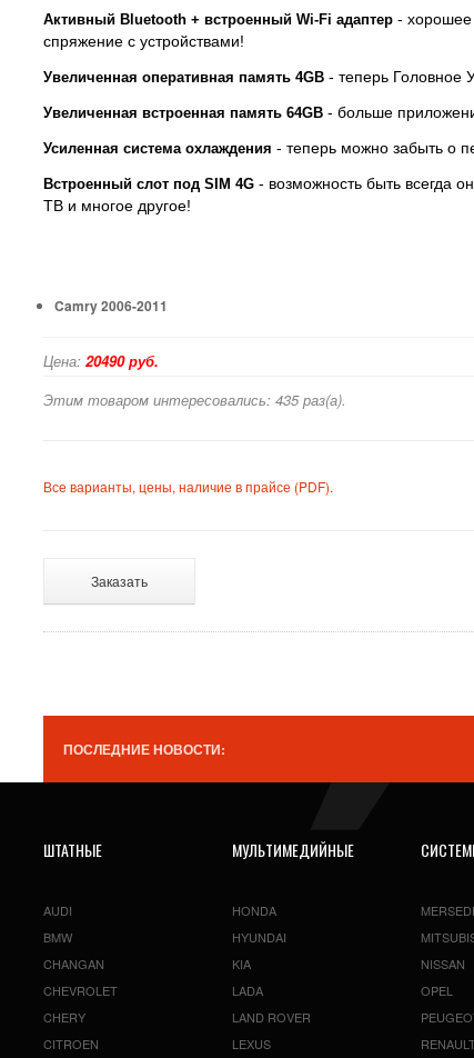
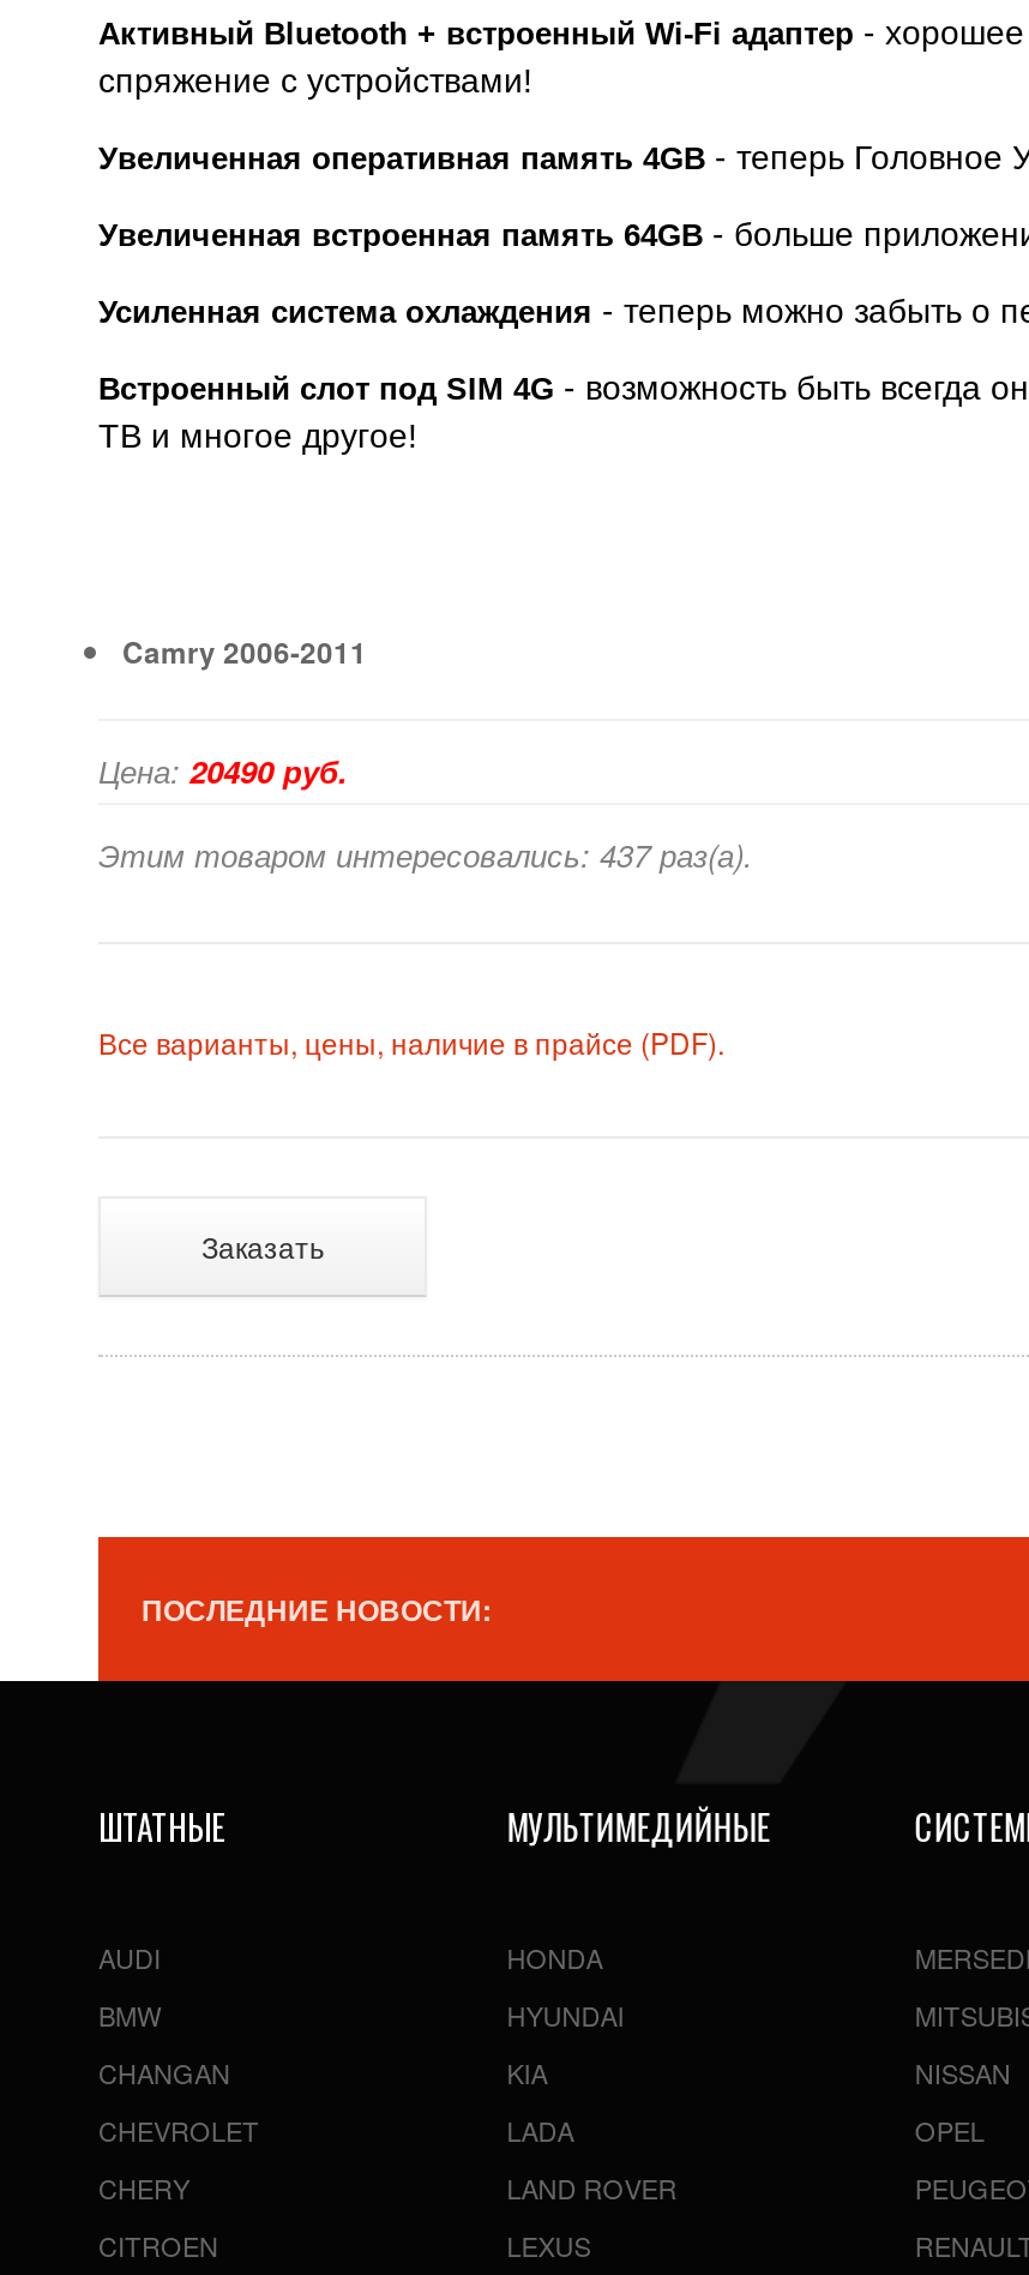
[43,389,346,410] Этим товаром интересовались: 435 раз(а). -> [98,832,753,877] Этим товаром интересовались: 437 раз(а).

